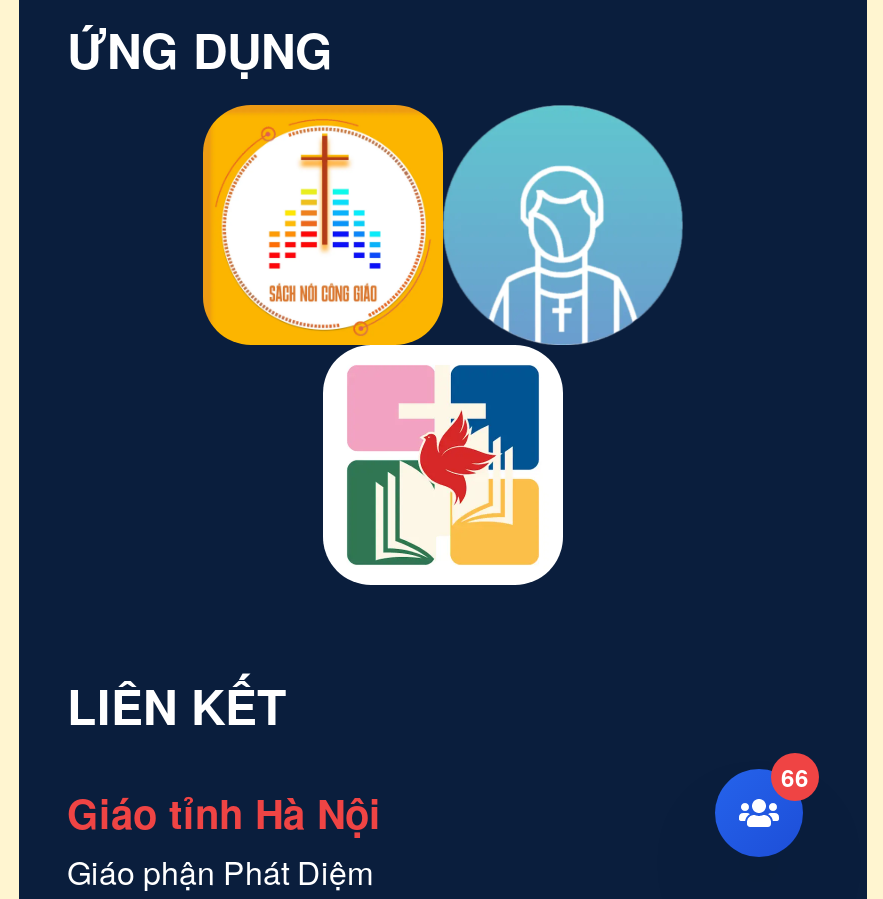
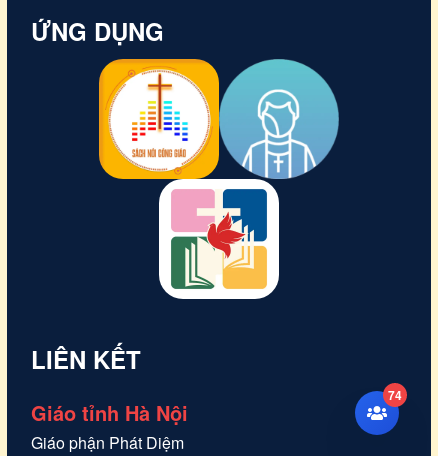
[781,759,809,795] 66 -> [388,386,402,404] 74

